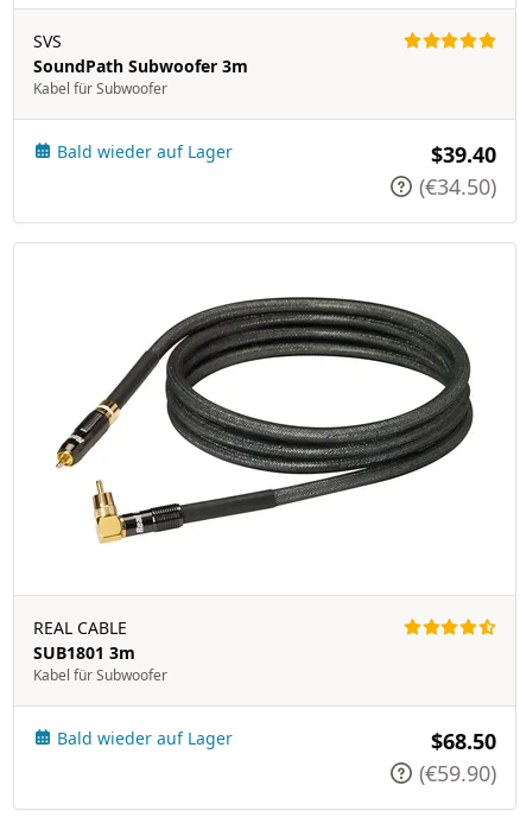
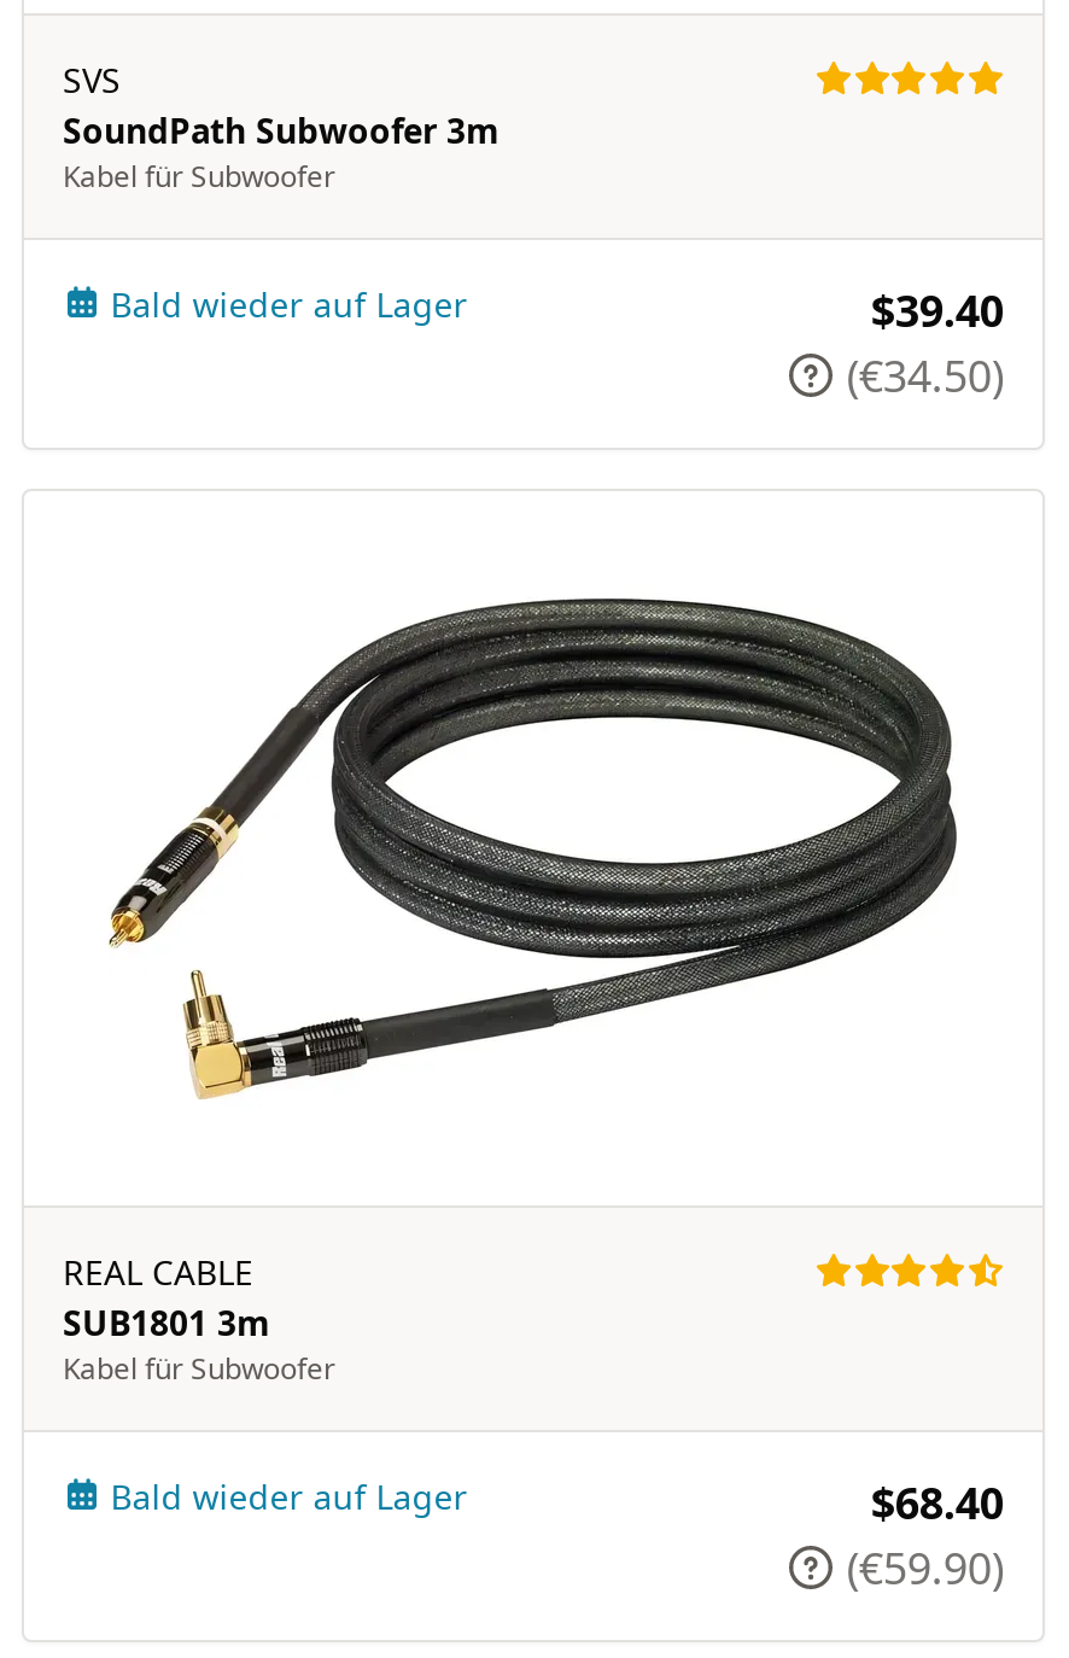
[431,726,496,755] $68.50 -> [871,1472,1004,1530] $68.40

